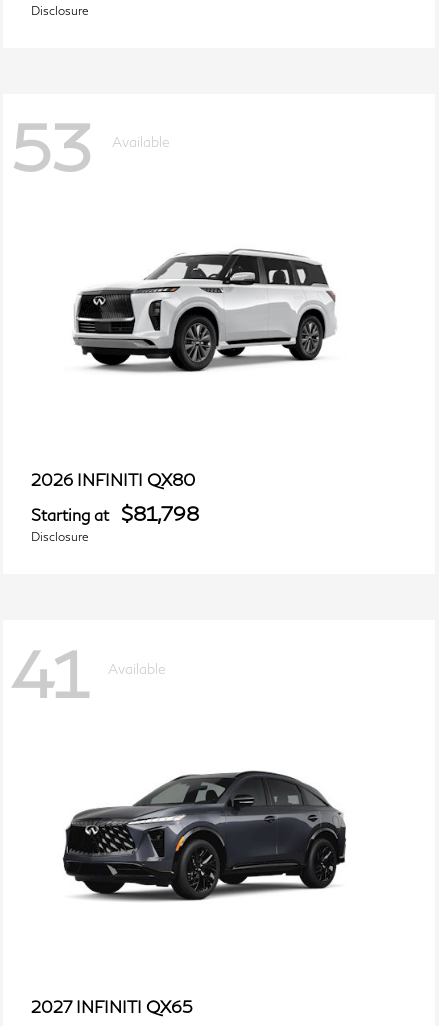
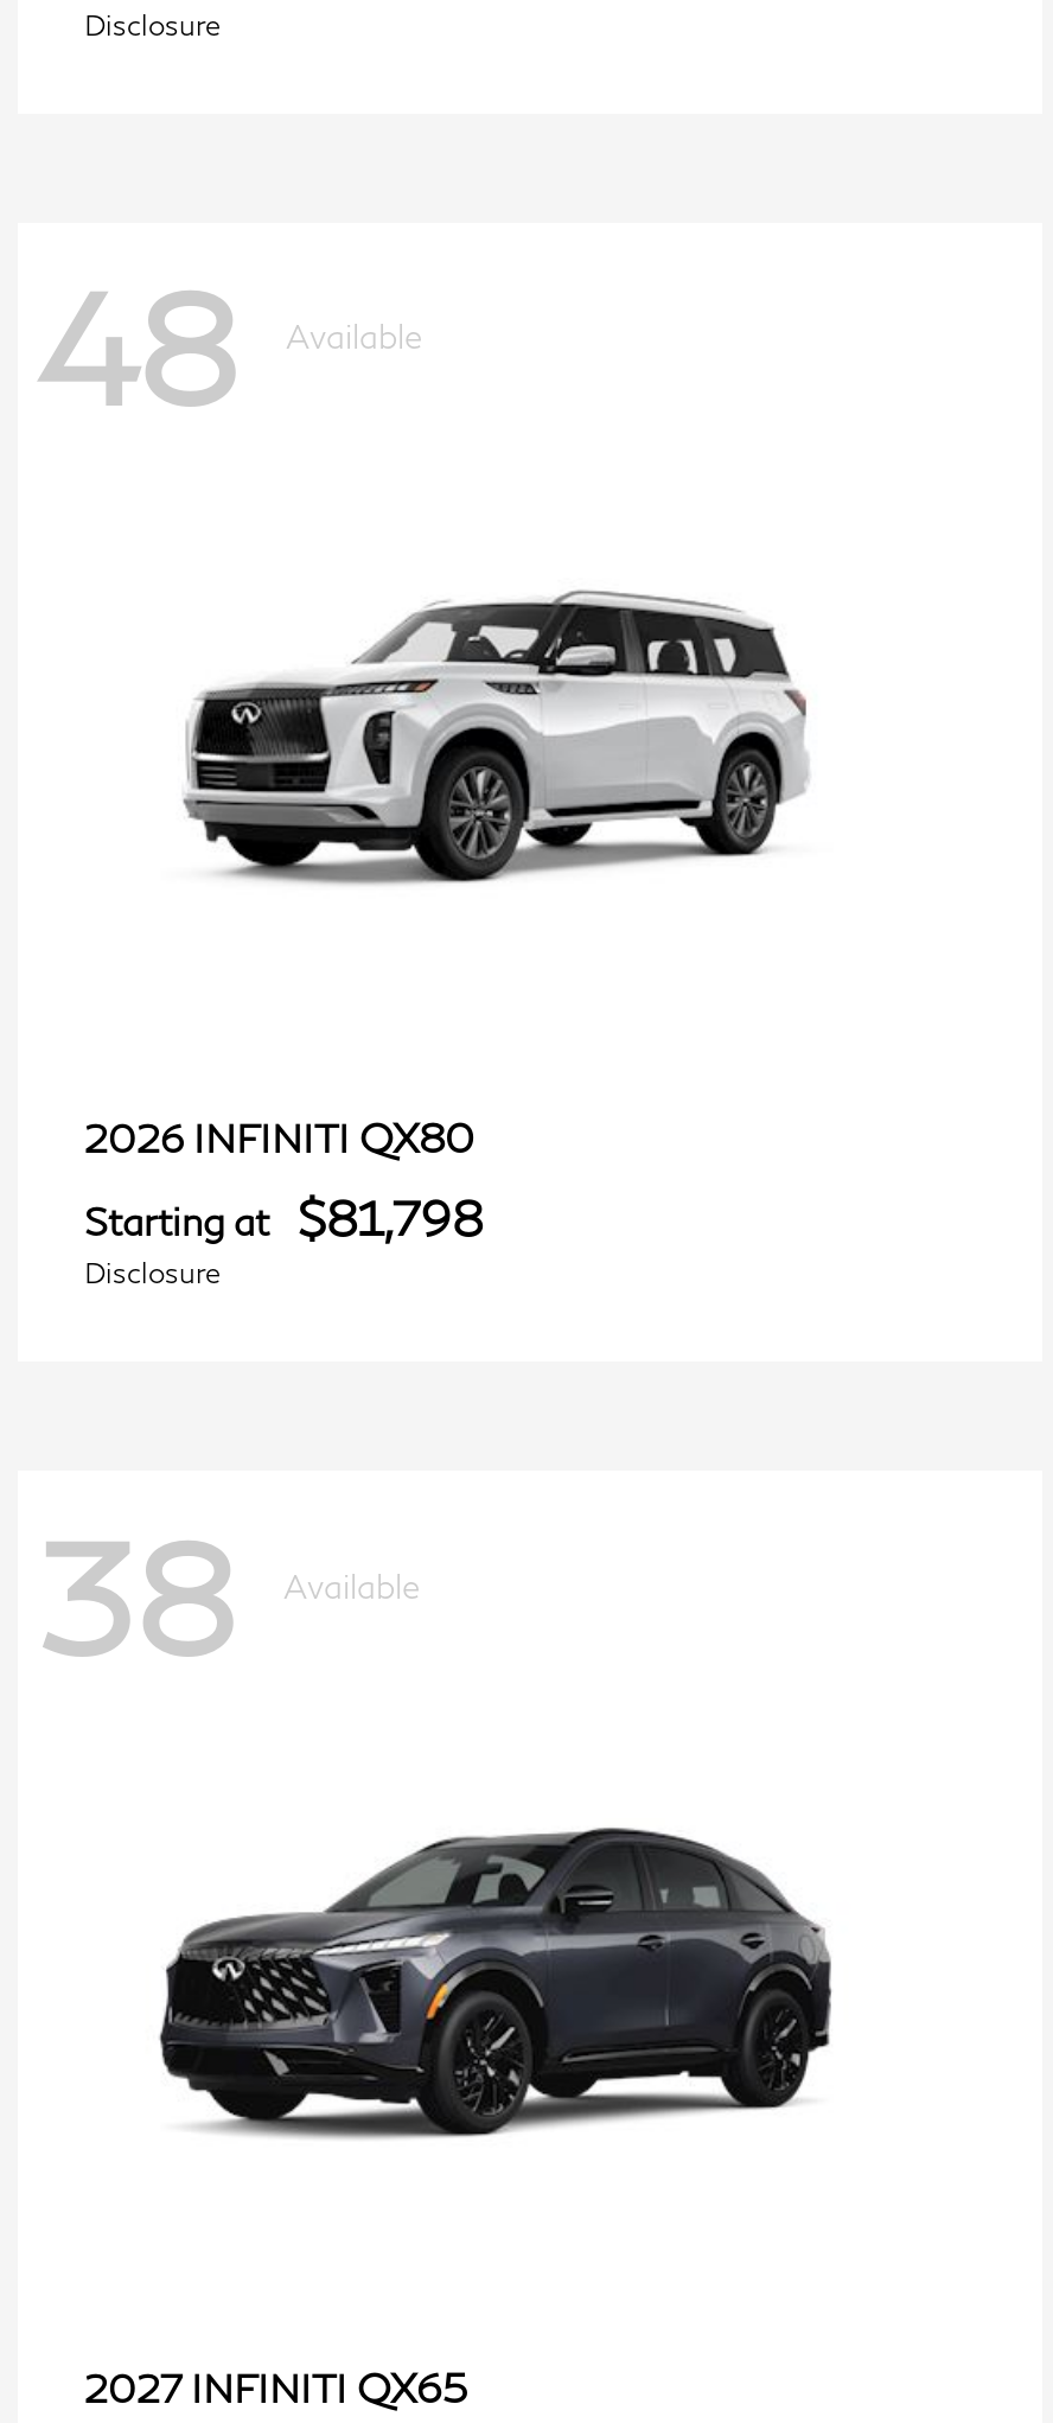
[11,108,170,184] 53 Available -> [37,256,423,437] 48 Available
[11,635,166,711] 41 Available -> [37,1506,421,1686] 38 Available

